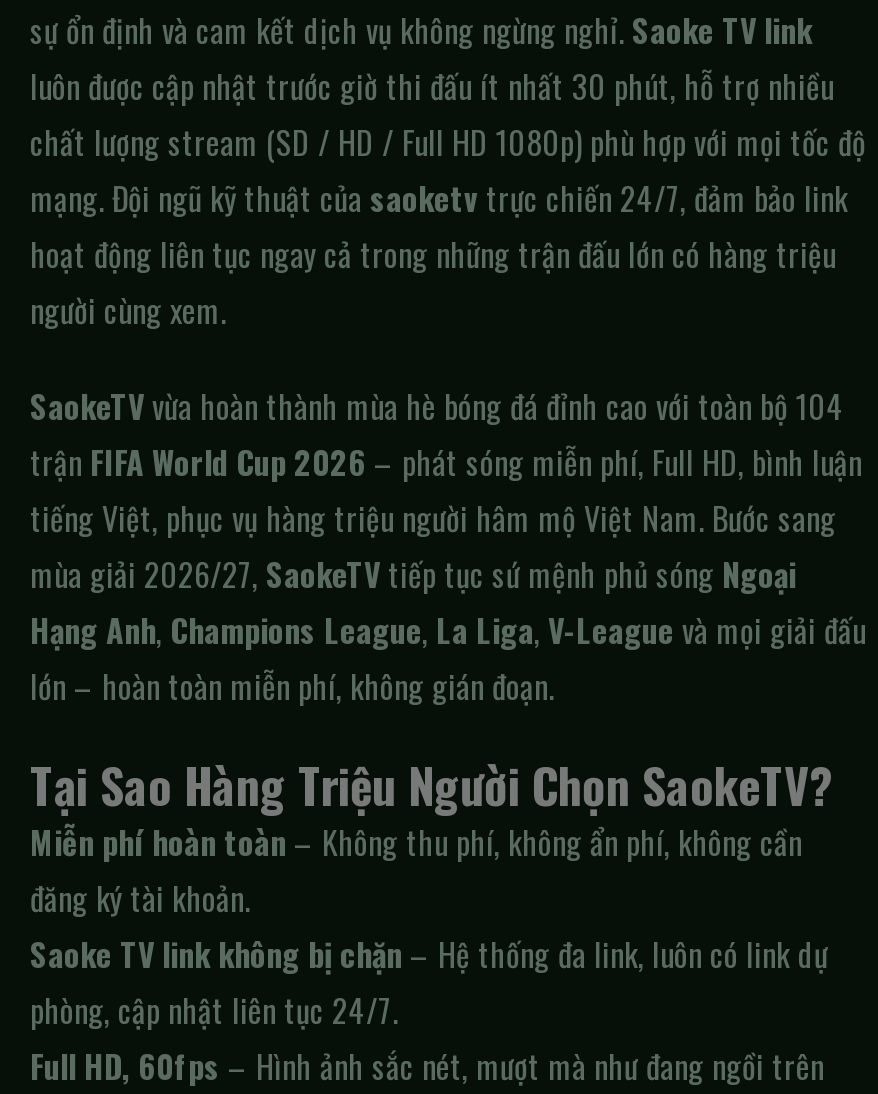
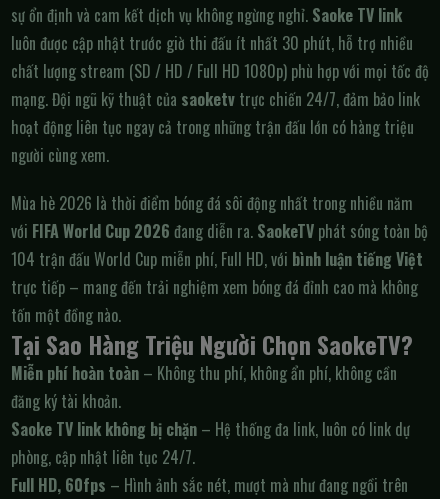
[30,383,866,711] SaokeTVvừa hoàn thành mùa hè bóng đá đỉnh cao với toàn bộ 104 | trận FIFA World Cup 2026 – phát sóng miễn phí, Full HD, bình luận | tiếng Việt, phục vụ hàng triệu người hâm mộ Việt Nam. Bước sang | mùa giải 2026/27, SaokeTV tiếp tục sứ mệnh phủ sóng Ngoại | Hạng Anh, Champions League, La Liga, V-League và mọi giải đấu | lớn – hoàn toàn miễn phí, không gián đoạn. -> [11,191,428,327] Mùa hè 2026 là thời điểm bóng đá sôi động nhất trong nhiều năm | với FIFA World Cup 2026 đang diễn ra. SaokeTV phát sóng toàn bộ | 104 trận đấu World Cup miễn phí, Full HD, với bình luận tiếng Việt | trực tiếp – mang đến trải nghiệm xem bóng đá đỉnh cao mà không | tốn một đồng nào.

